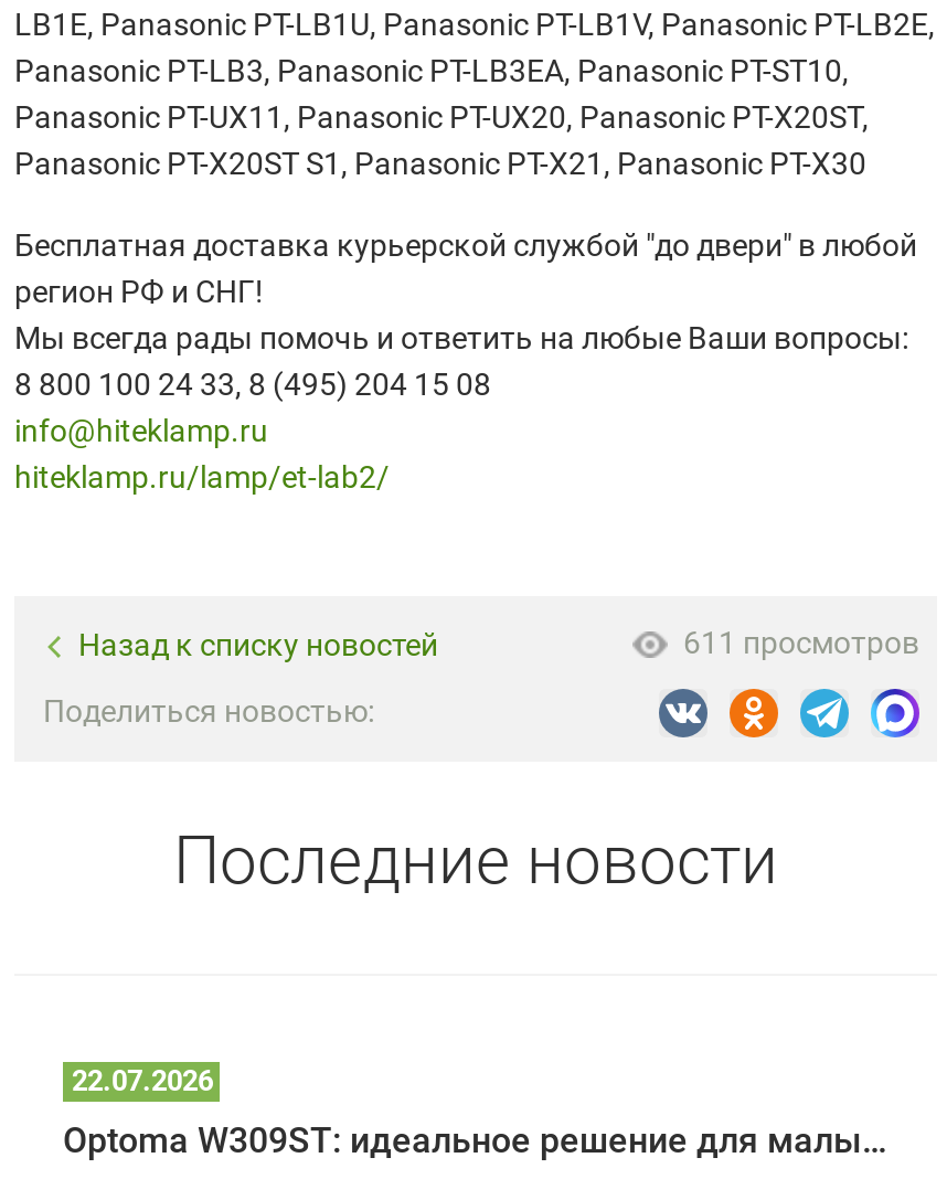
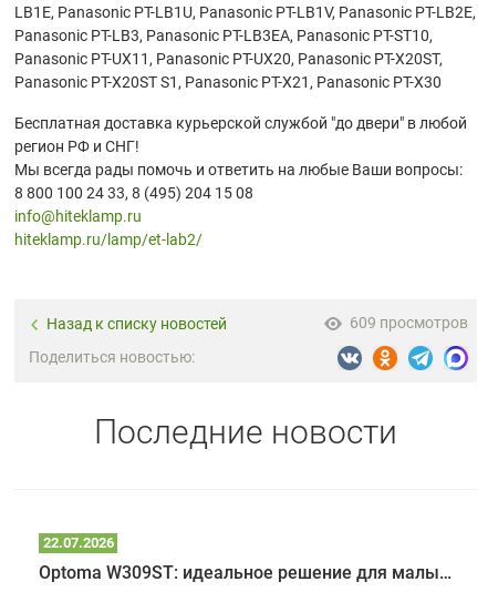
[683,625,919,660] 611 просмотров -> [350,314,468,331] 609 просмотров

